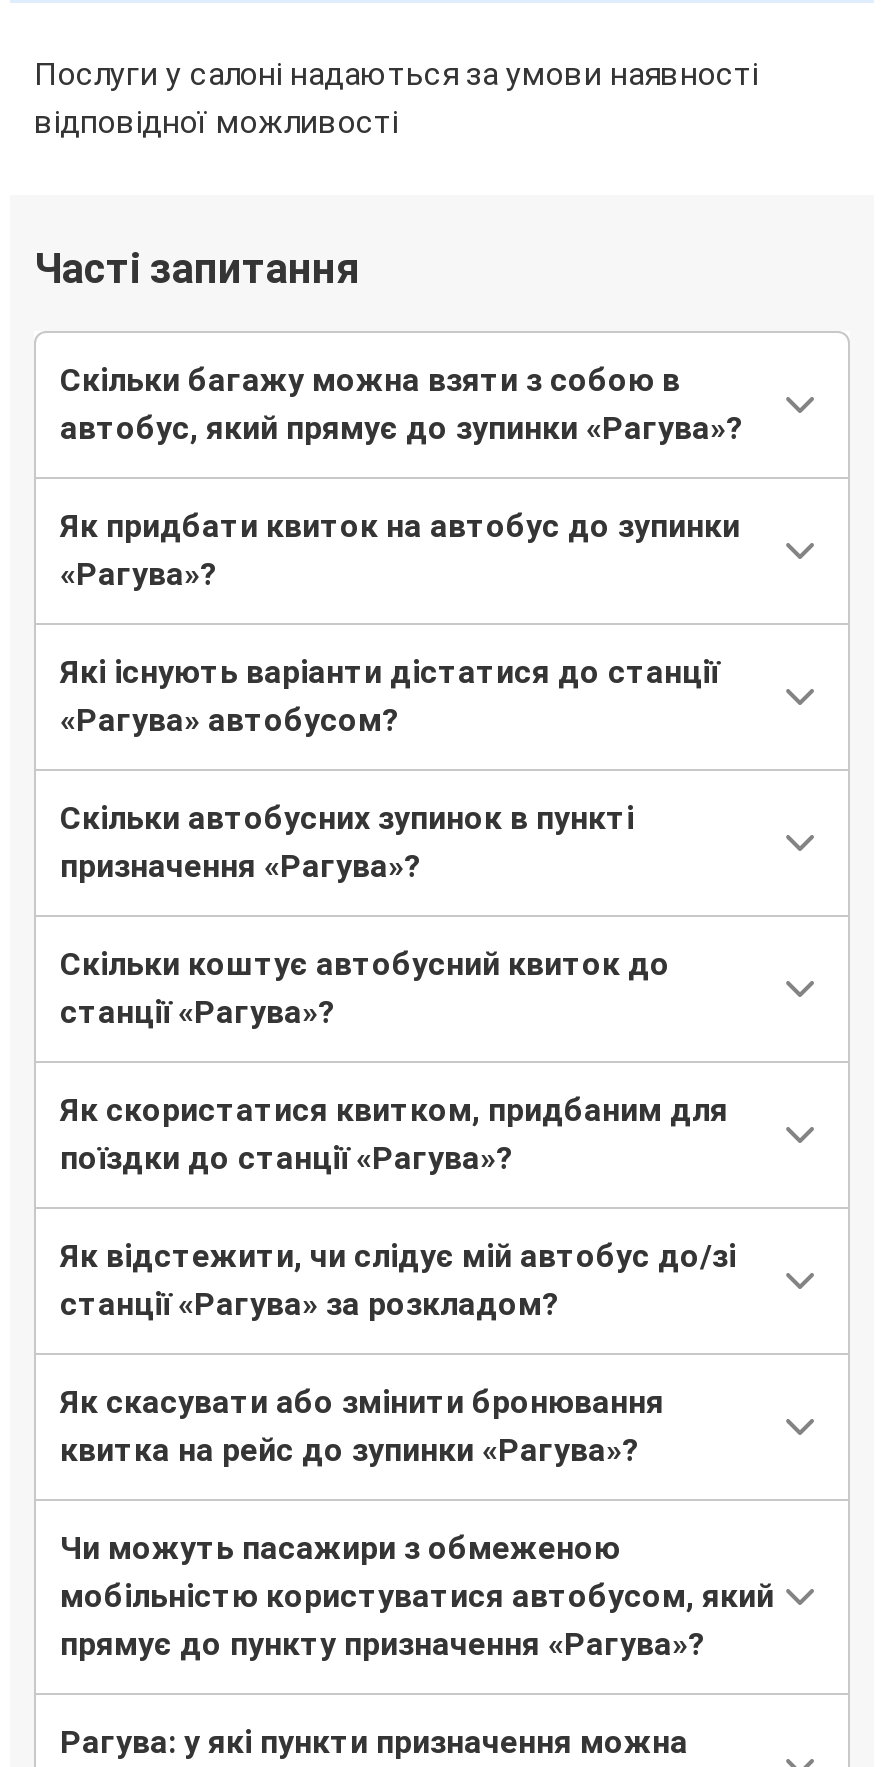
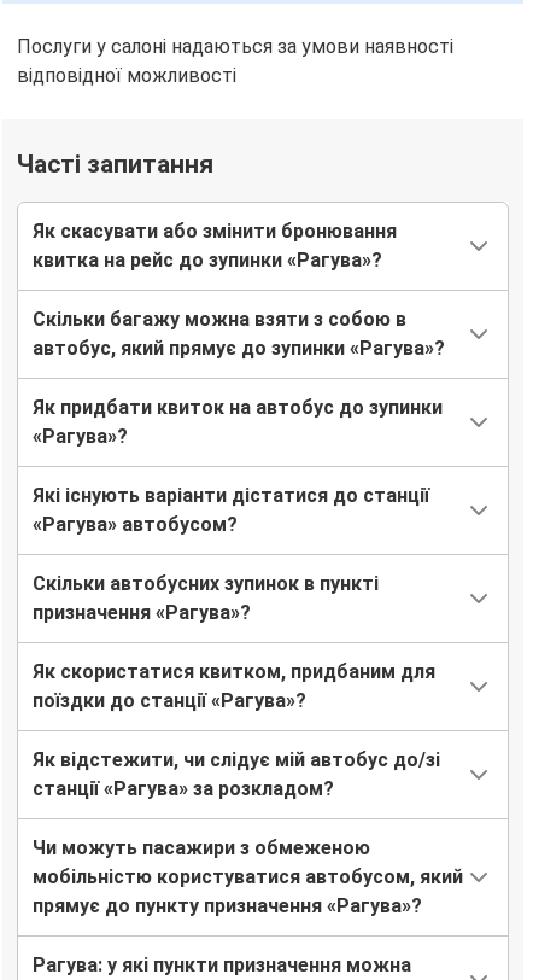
moved [60,361,744,885] -> [33,308,445,624]: Скільки багажу можна взяти з собою в | автобус, який прямує до зупинки «Рагува»? | Як придбати квиток на автобус до зупинки | «Рагува»? | Які існують варіанти дістатися до станції | «Рагува» автобусом? | Скільки автобусних зупинок в пункті | призначення «Рагува»?
[60,945,670,1031] Скільки коштує автобусний квиток до | станції «Рагува»? -> none
moved [60,1383,664,1469] -> [33,219,397,271]: Як скасувати або змінити бронювання | квитка на рейс до зупинки «Рагува»?

